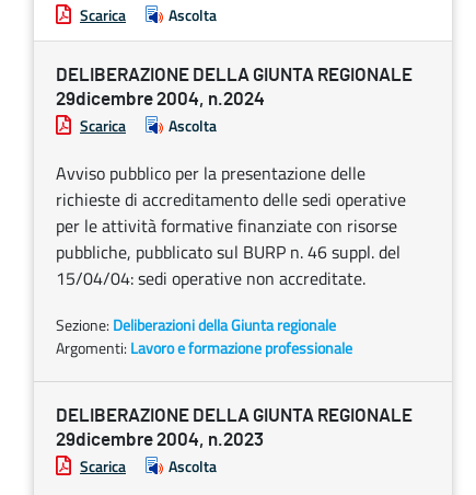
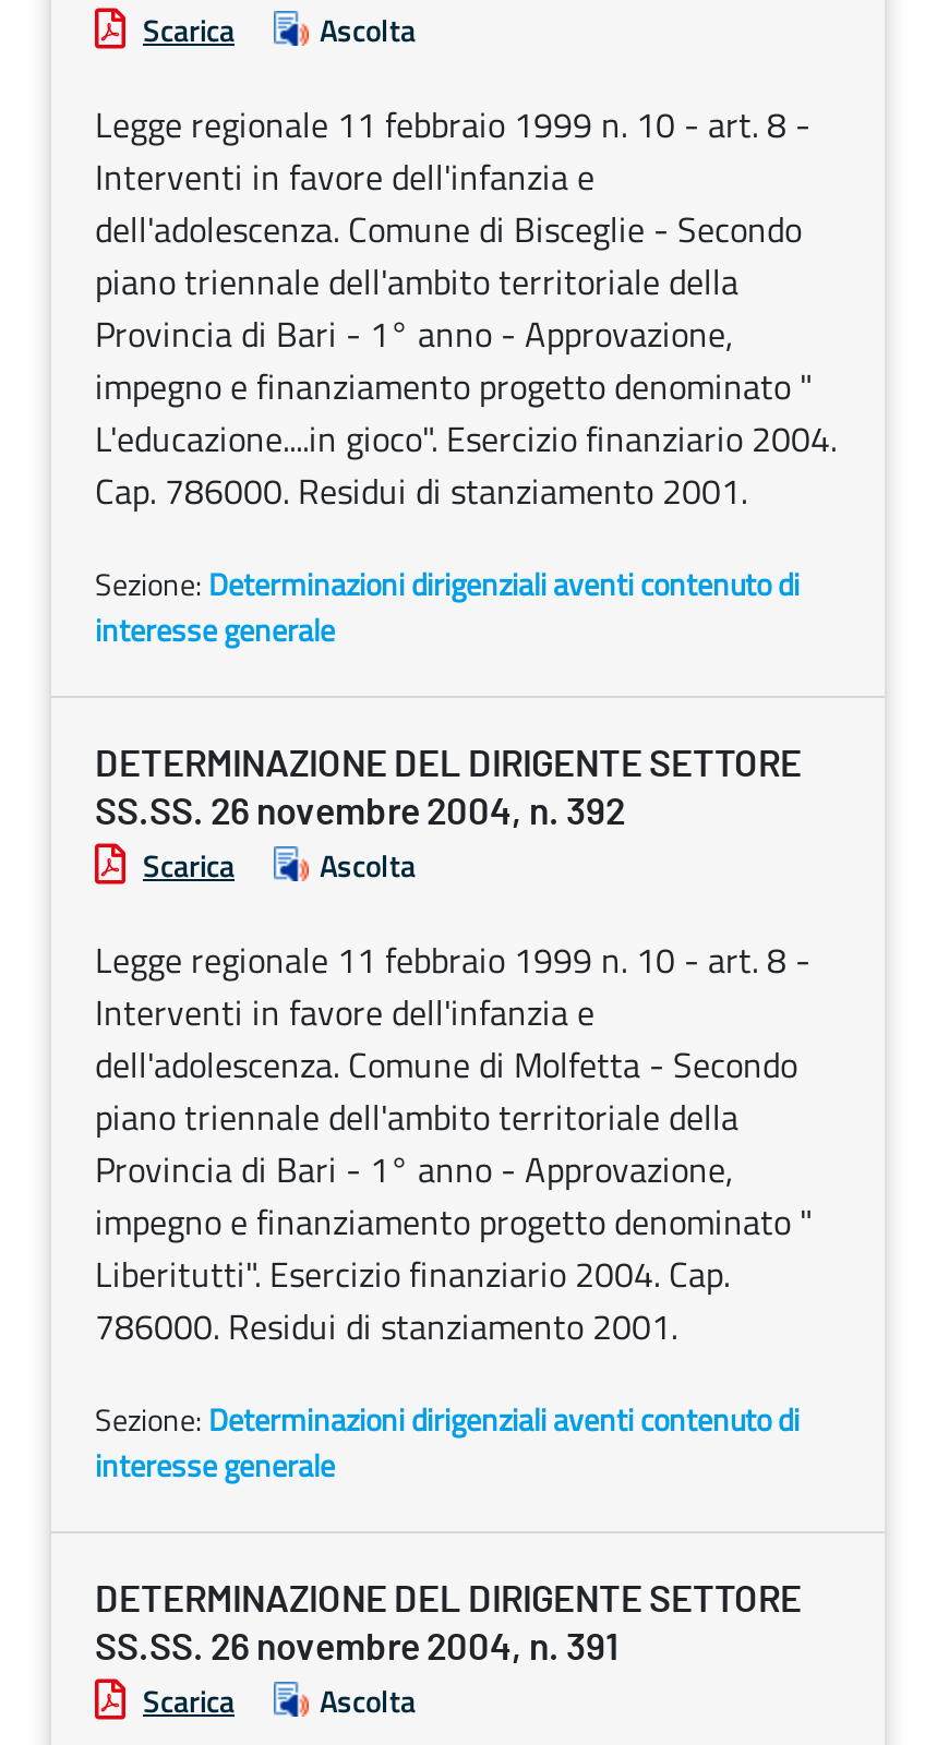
[56,66,413,108] DELIBERAZIONE DELLA GIUNTA REGIONALE | 29dicembre 2004, n.2024 -> [95,98,837,831] Legge regionale 11 febbraio 1999 n. 10 - art. 8 - | Interventi in favore dell'infanzia e | dell'adolescenza. Comune di Bisceglie - Secondo | piano triennale dell'ambito territoriale della | Provincia di Bari - 1° anno - Approvazione, | impegno e finanziamento progetto denominato " | L'educazione....in gioco". Esercizio finanziario 2004. | Cap. 786000. Residui di stanziamento 2001. | Sezione: Determinazioni dirigenziali aventi contenuto di | interesse generale | DETERMINAZIONE DEL DIRIGENTE SETTORE | SS.SS. 26 novembre 2004, n. 392
[56,160,406,291] Avviso pubblico per la presentazione delle | richieste di accreditamento delle sedi operative | per le attività formative finanziate con risorse | pubbliche, pubblicato sul BURP n. 46 suppl. del | 15/04/04: sedi operative non accreditate. -> [95,934,813,1352] Legge regionale 11 febbraio 1999 n. 10 - art. 8 - | Interventi in favore dell'infanzia e | dell'adolescenza. Comune di Molfetta - Secondo | piano triennale dell'ambito territoriale della | Provincia di Bari - 1° anno - Approvazione, | impegno e finanziamento progetto denominato " | Liberitutti". Esercizio finanziario 2004. Cap. | 786000. Residui di stanziamento 2001.
[56,313,352,359] Sezione: Deliberazioni della Giunta regionale | Argomenti: Lavoro e formazione professionale -> [95,1396,800,1488] Sezione: Determinazioni dirigenziali aventi contenuto di | interesse generale
[56,406,413,449] DELIBERAZIONE DELLA GIUNTA REGIONALE | 29dicembre 2004, n.2023 -> [95,1581,802,1666] DETERMINAZIONE DEL DIRIGENTE SETTORE | SS.SS. 26 novembre 2004, n. 391

